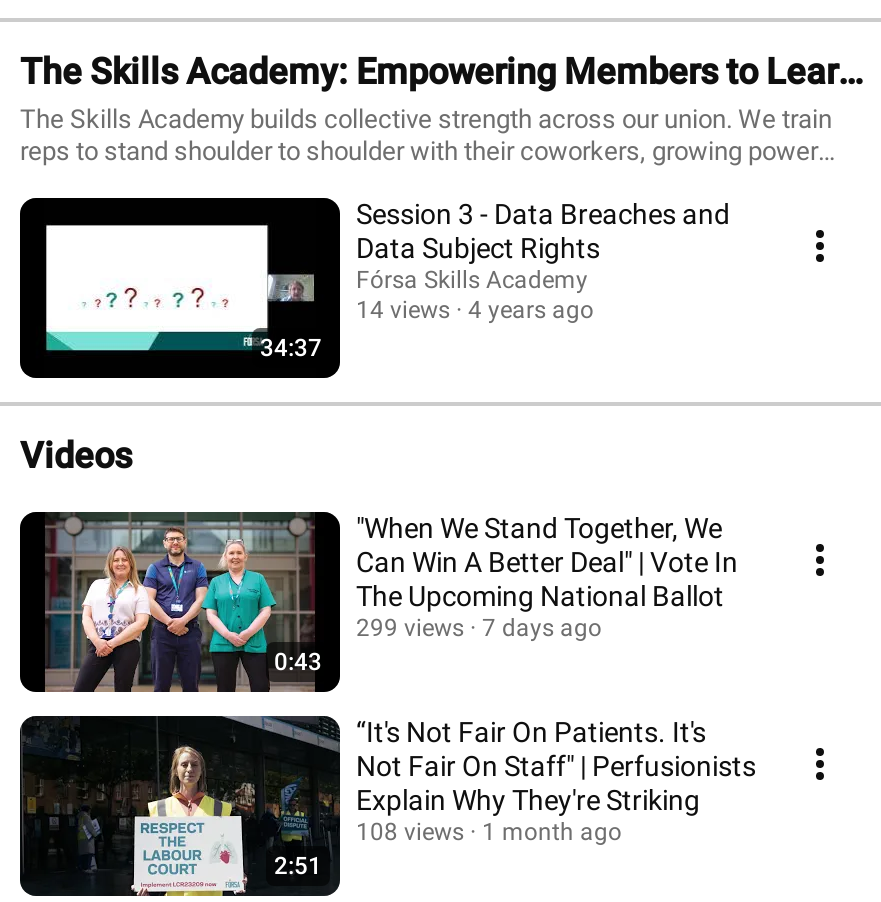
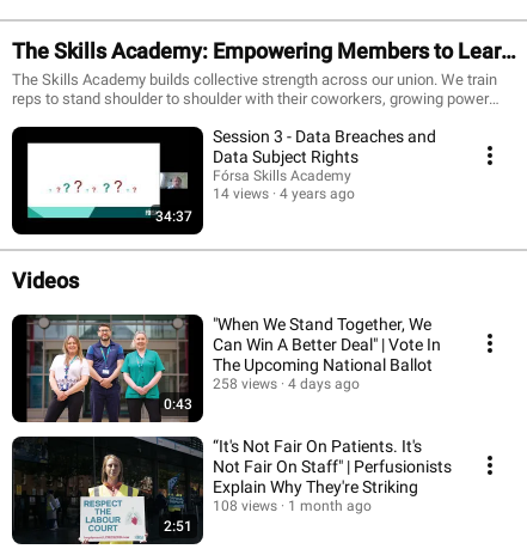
[356,614,464,642] 299 views -> [213,376,277,392] 258 views
[482,614,602,642] 7 days ago -> [288,376,360,392] 4 days ago

